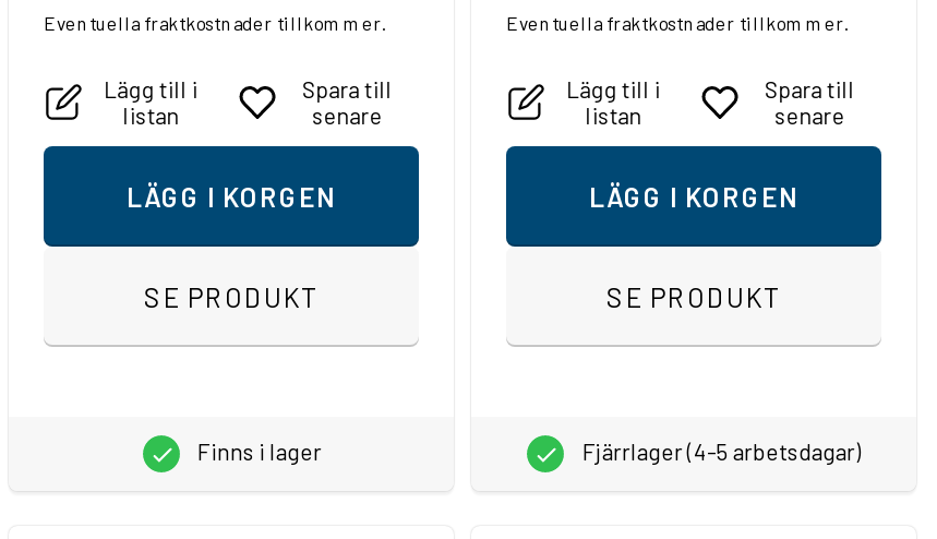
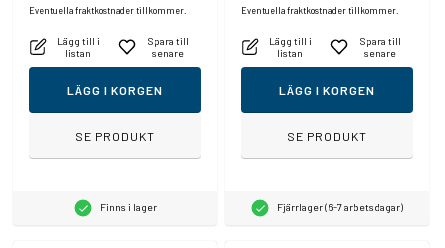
[582,436,862,464] Fjärrlager (4-5 arbetsdagar) -> [277,200,403,213] Fjärrlager (6-7 arbetsdagar)

